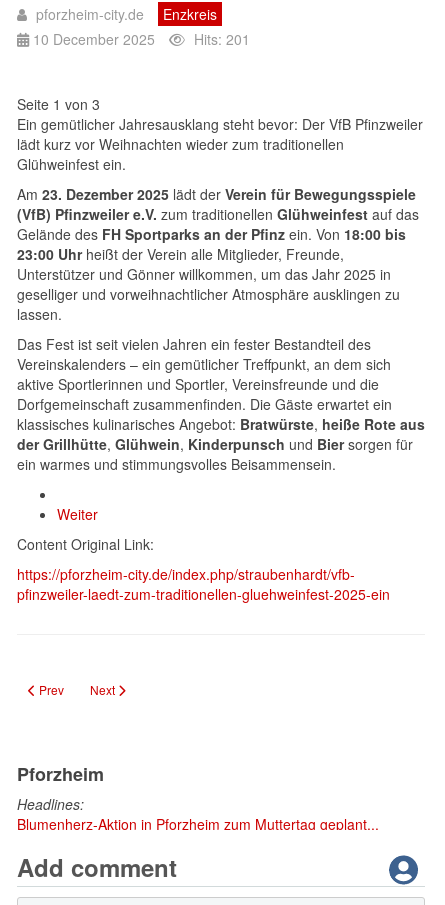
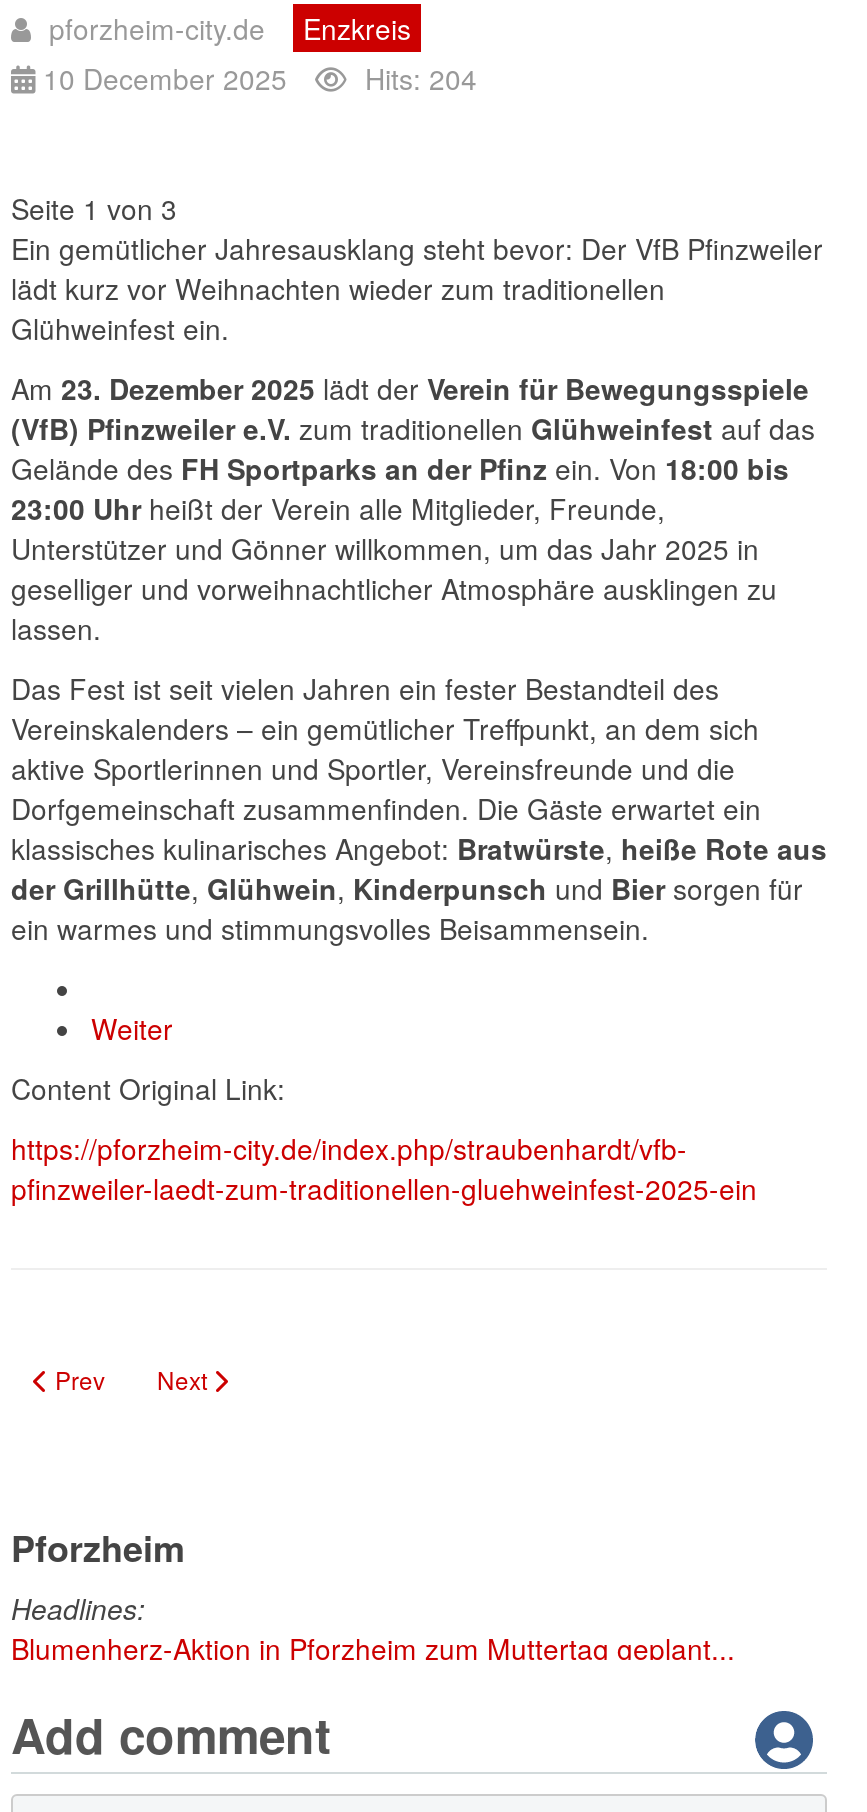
[33,29,250,49] 10 December 2025 Hits: 201 -> [43,58,477,98] 10 December 2025 Hits: 204

